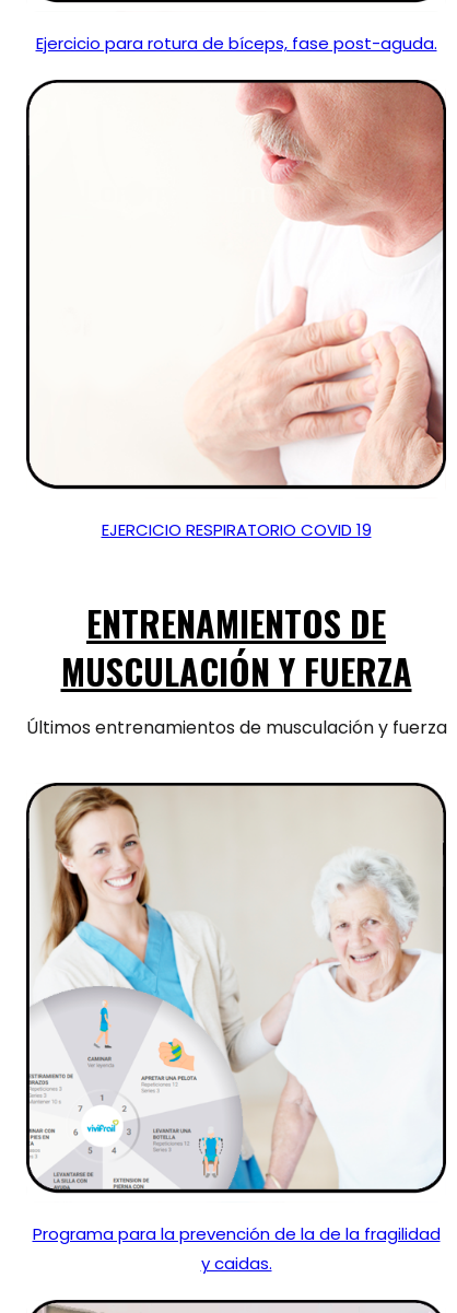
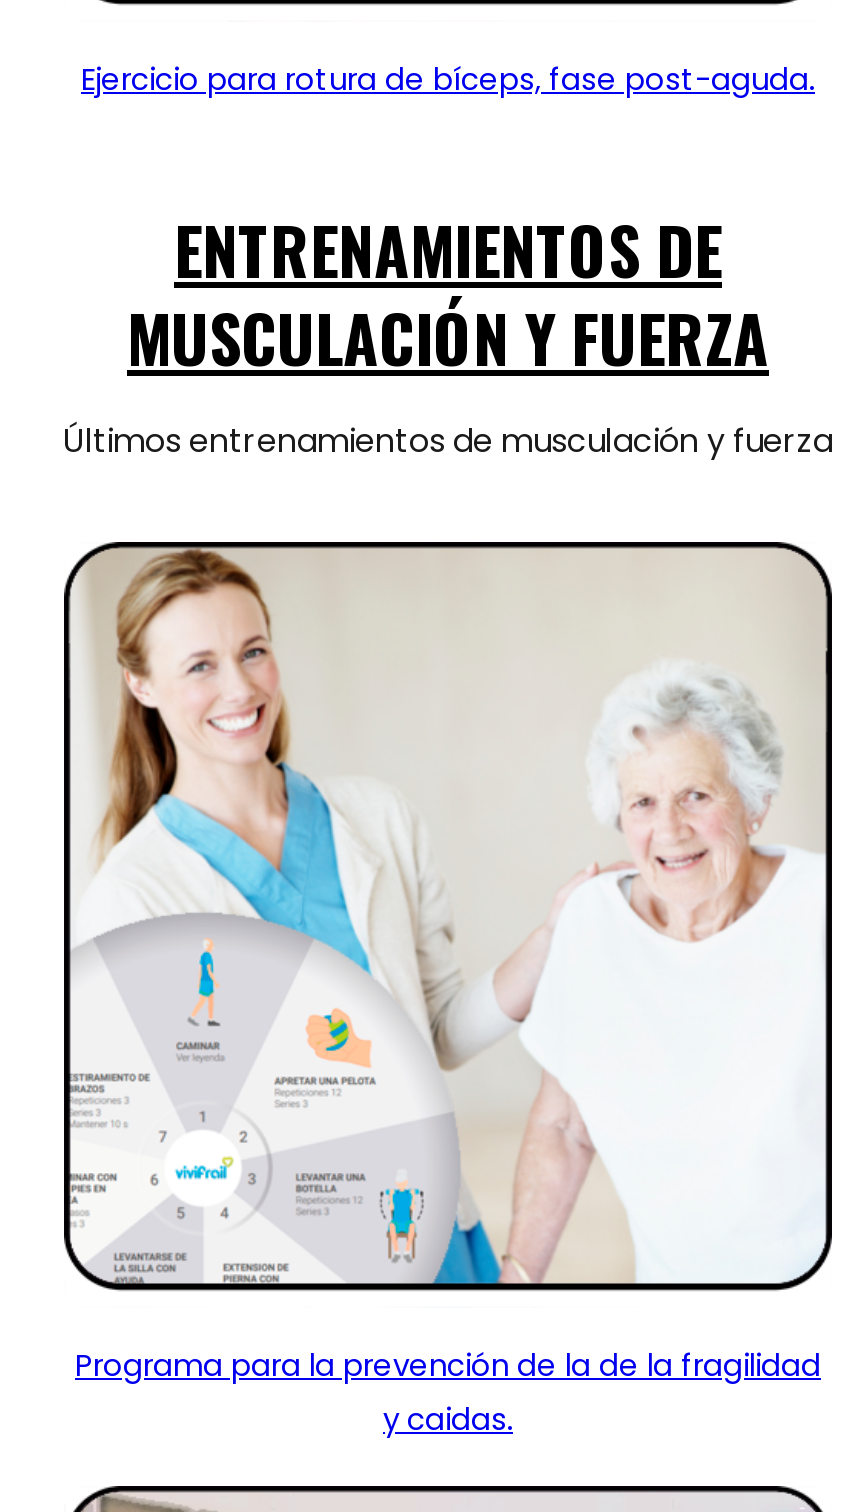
[25,79,447,541] [image] | EJERCICIO RESPIRATORIO COVID 19 -> none

